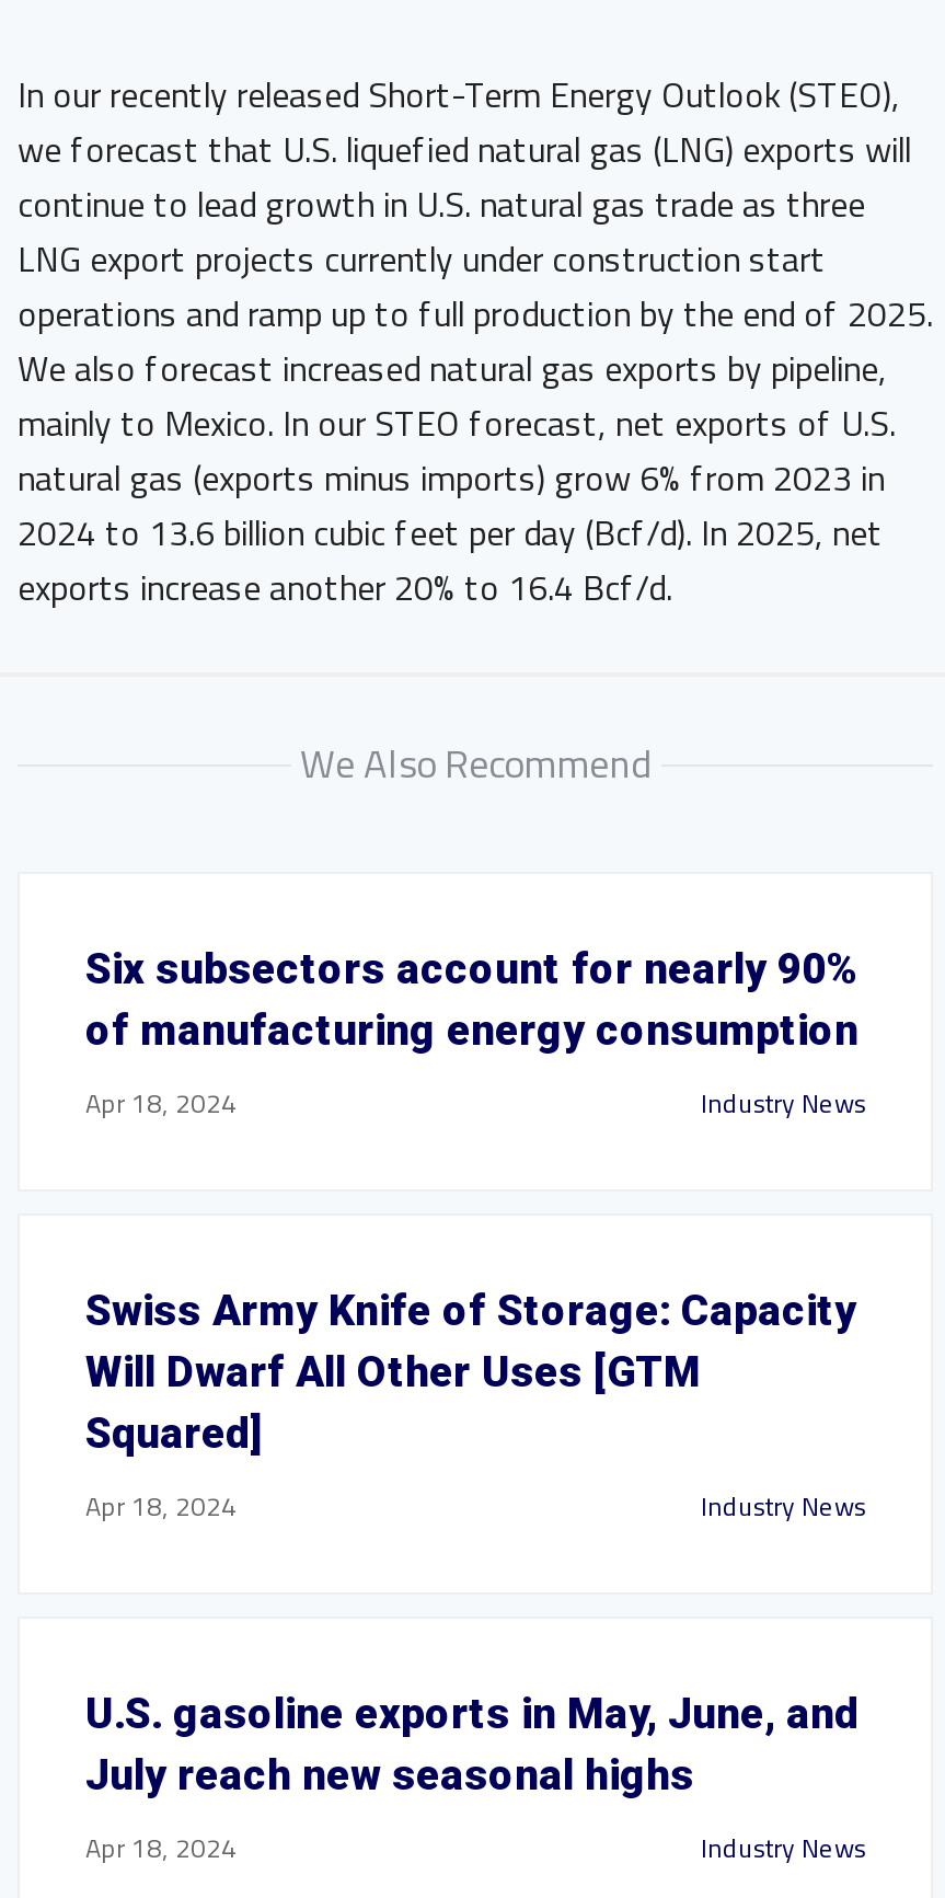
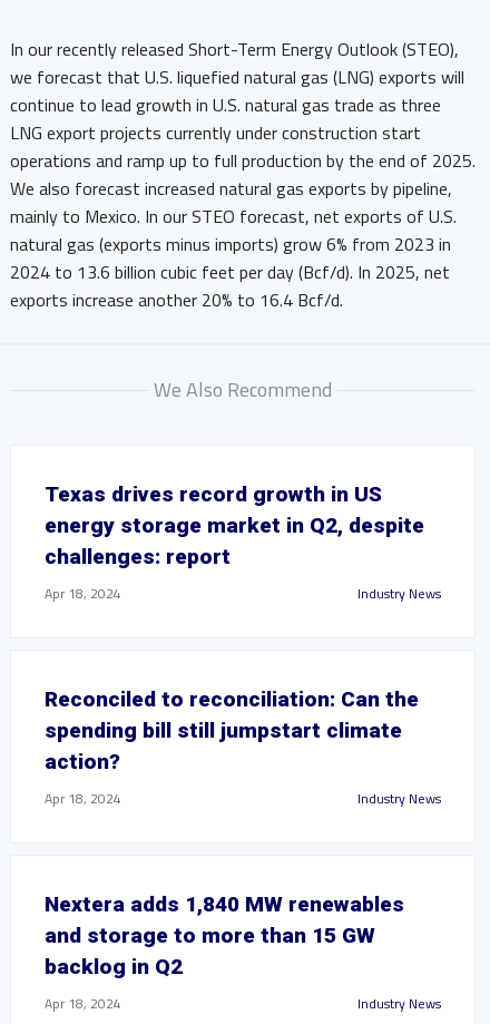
[85,944,858,1056] Six subsectors account for nearly 90% | of manufacturing energy consumption -> [45,481,424,569] Texas drives record growth in US | energy storage market in Q2, despite | challenges: report
[85,1286,856,1459] Swiss Army Knife of Storage: Capacity | Will Dwarf All Other Uses [GTM | Squared] -> [45,686,419,774] Reconciled to reconciliation: Can the | spending bill still jumpstart climate | action?
[85,1689,858,1801] U.S. gasoline exports in May, June, and | July reach new seasonal highs -> [45,891,404,979] Nextera adds 1,840 MW renewables | and storage to more than 15 GW | backlog in Q2

